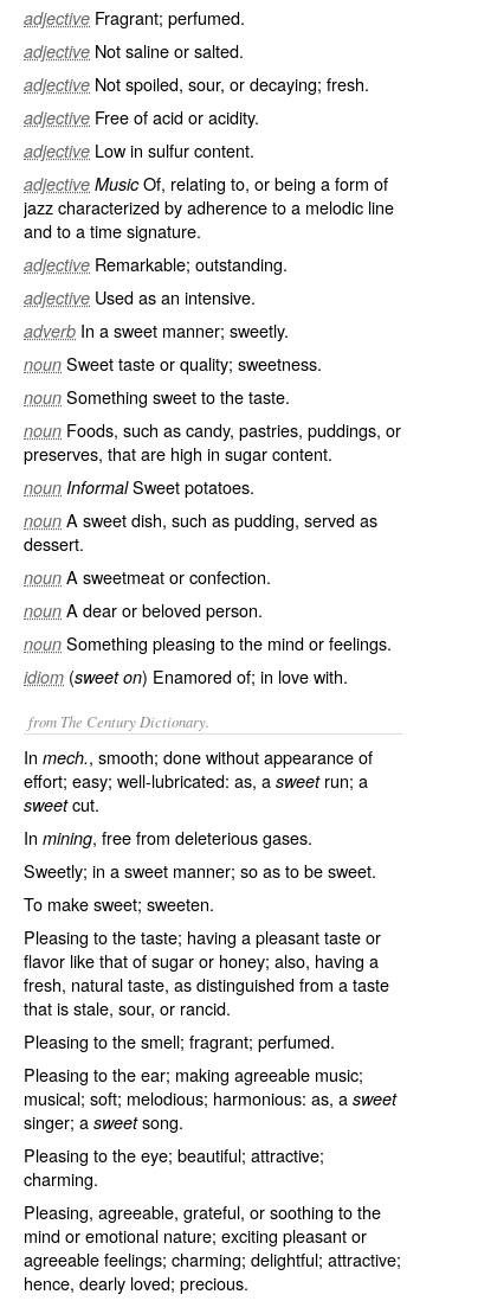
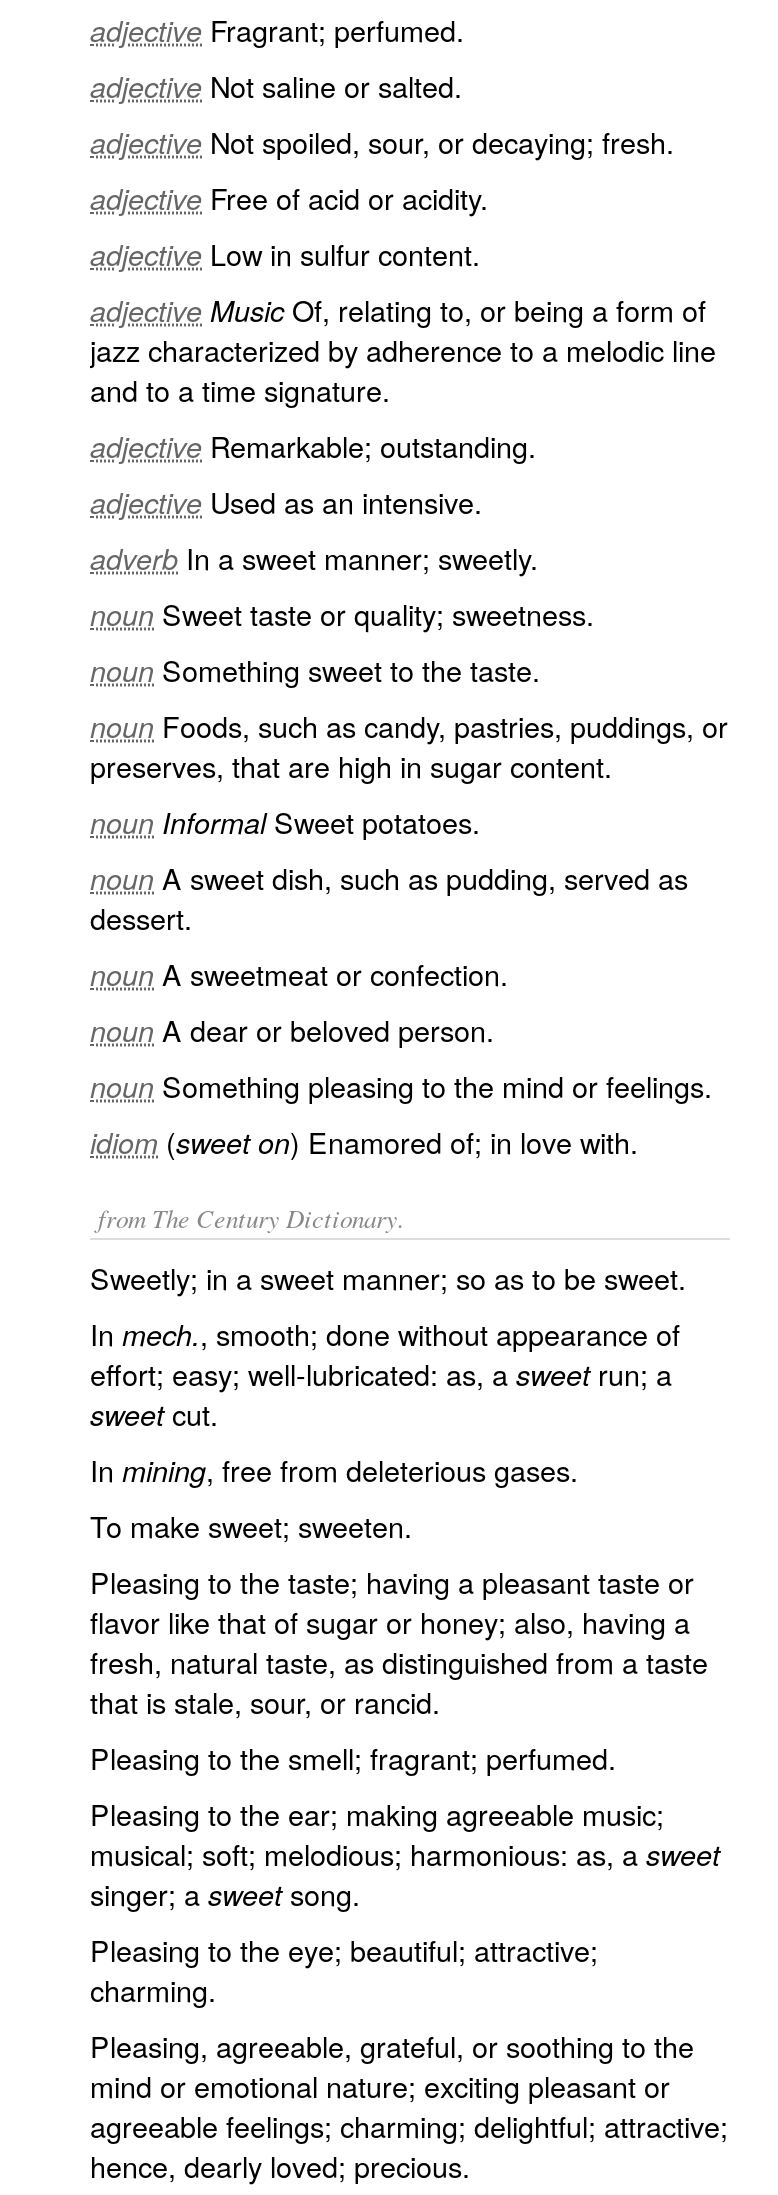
moved [24,744,373,850] -> [90,1312,680,1490]: In mech., smooth; done without appearance of | effort; easy; well-lubricated: as, asweet run; a | sweet cut. | In mining, free from deleterious gases.
moved [24,858,376,883] -> [90,1256,686,1298]: Sweetly; in a sweet manner; so as to be sweet.

